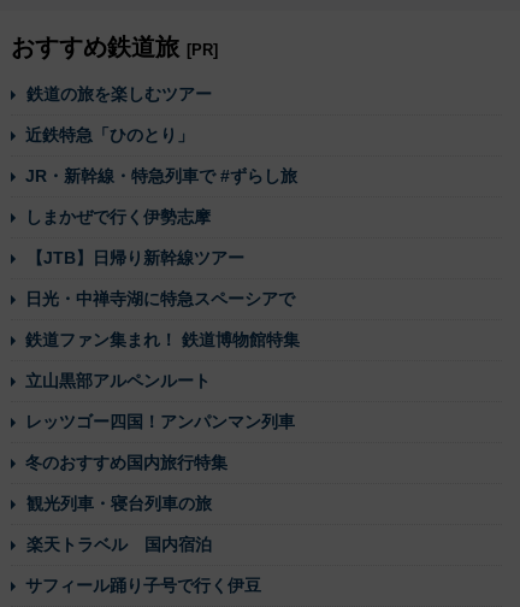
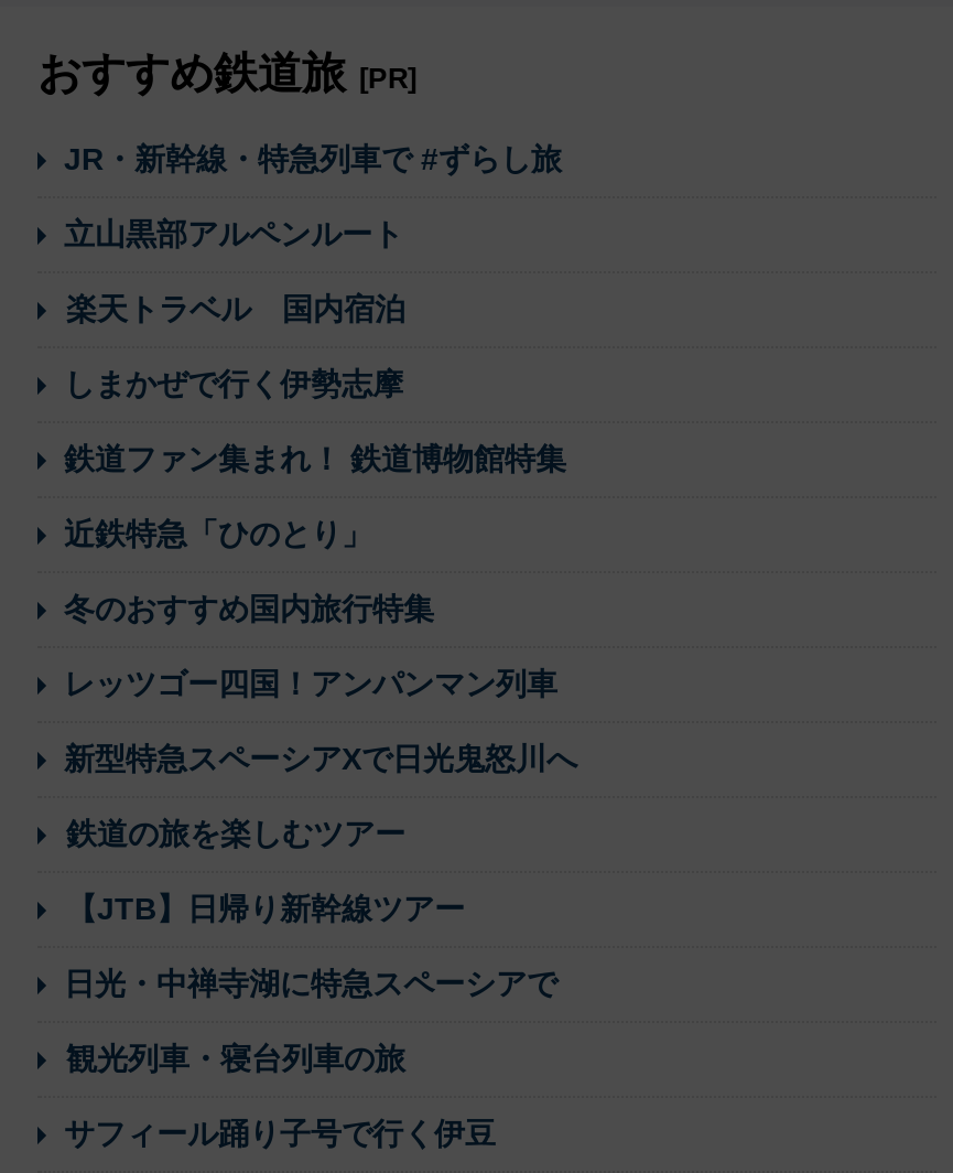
none -> [64,741,577,777] 新型特急スペーシアXで日光鬼怒川へ
moved [26,85,212,104] -> [66,816,405,852]: 鉄道の旅を楽しむツアー
moved [25,125,297,227] -> [64,142,562,552]: 近鉄特急「ひのとり」 | JR・新幹線・特急列車で #ずらし旅 | しまかぜで行く伊勢志摩
moved [25,248,295,309] -> [64,891,557,1001]: 【JTB】日帰り新幹線ツアー | 日光・中禅寺湖に特急スペーシアで
moved [25,330,300,472] -> [64,217,566,702]: 鉄道ファン集まれ！ 鉄道博物館特集 | 立山黒部アルペンルート | レッツゴー四国！アンパンマン列車 | 冬のおすすめ国内旅行特集
moved [26,494,212,513] -> [66,1041,405,1076]: 観光列車・寝台列車の旅
moved [26,535,212,554] -> [66,291,405,327]: 楽天トラベル 国内宿泊

